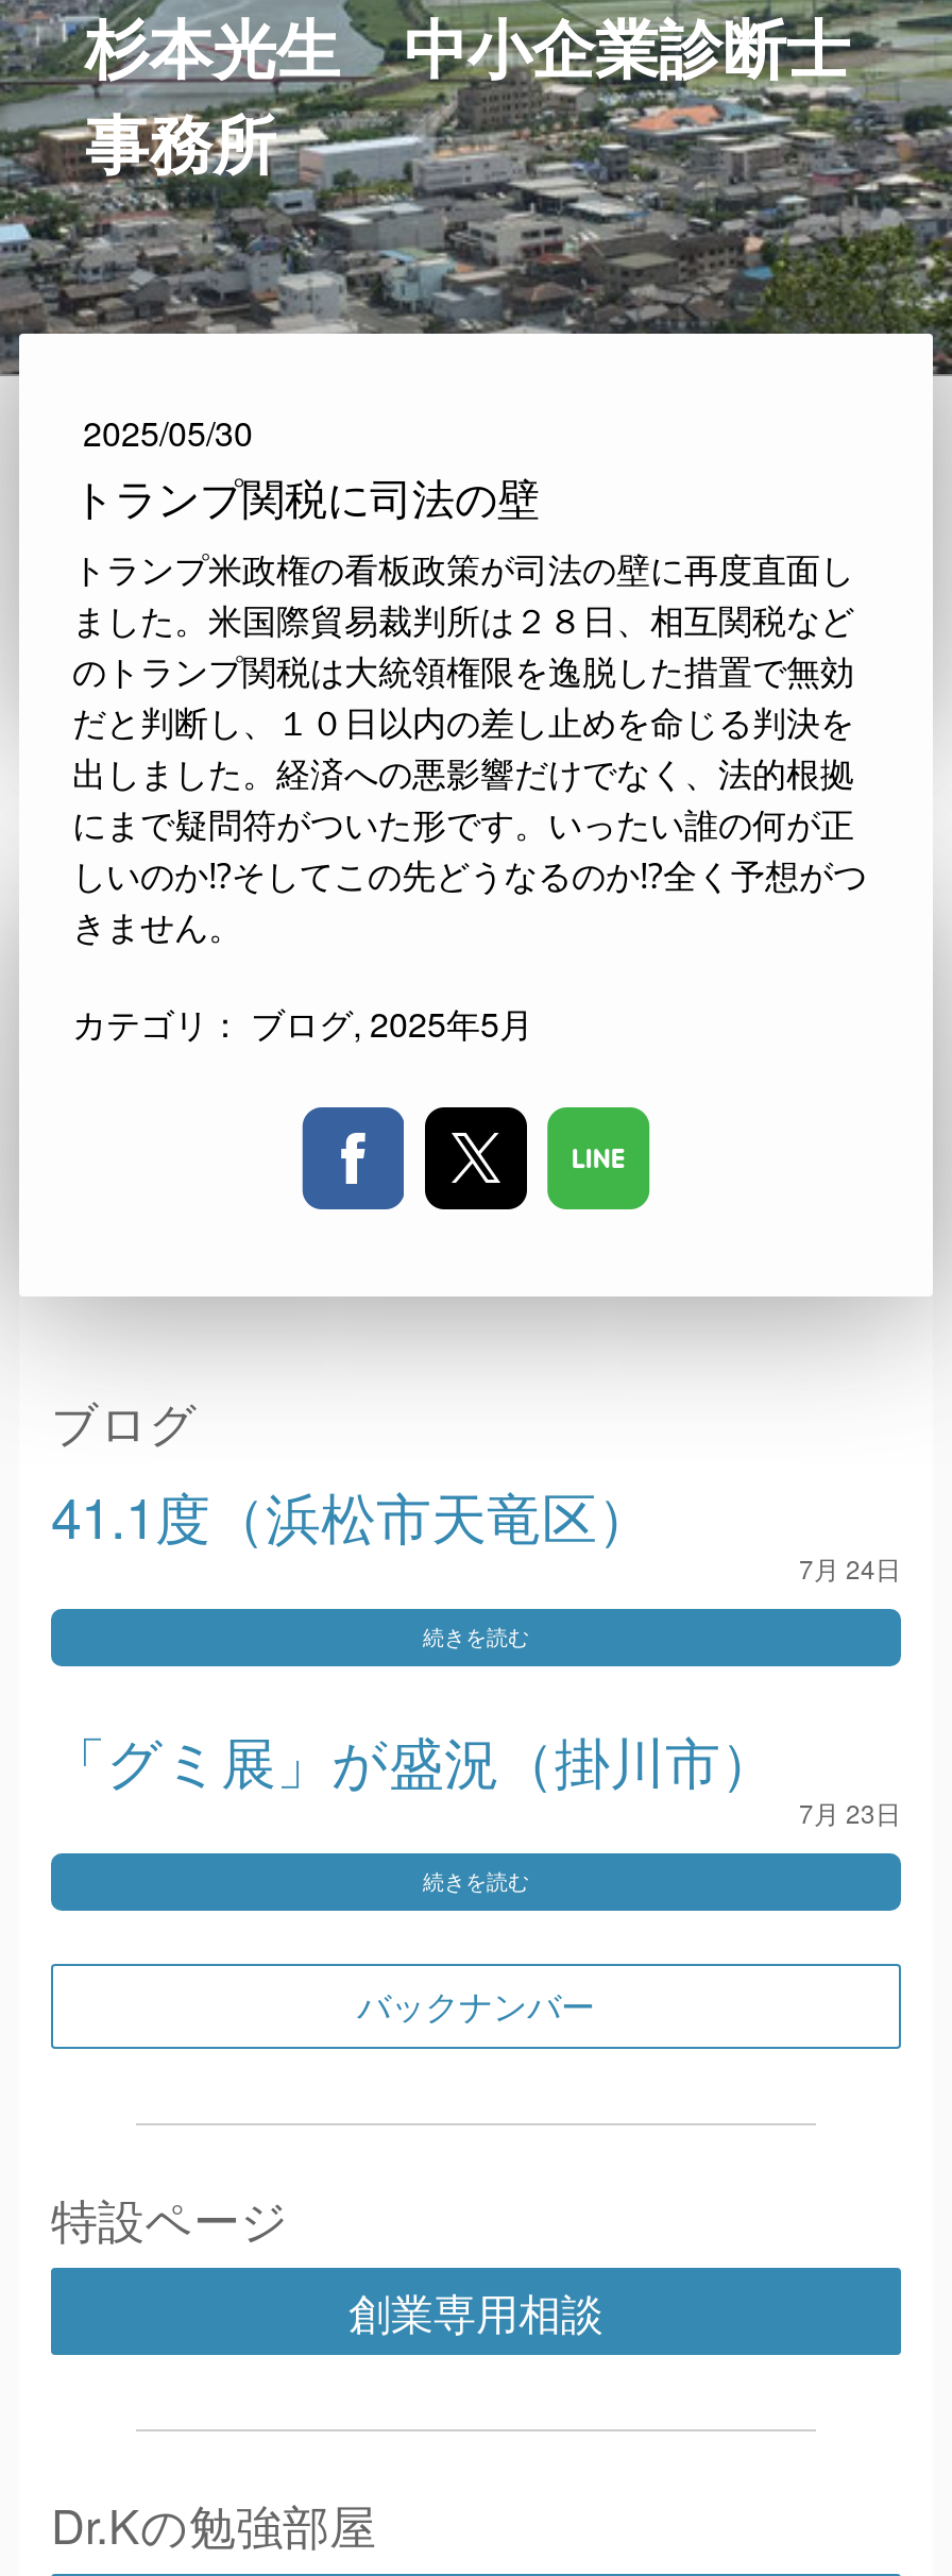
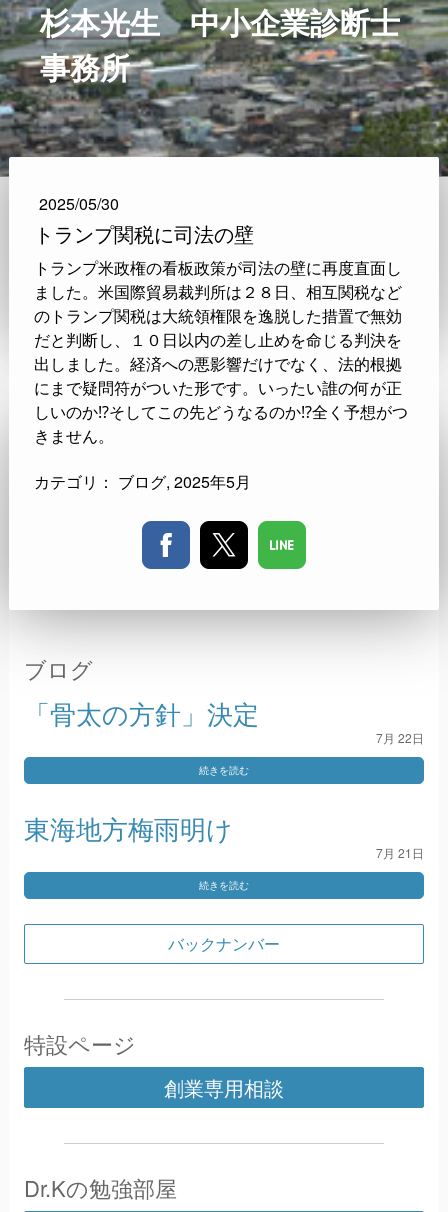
[51,1474,901,1585] 41.1度（浜松市天竜区） | 7月 24日 -> [24,694,424,746] 「骨太の方針」決定 | 7月 22日
[51,1719,901,1829] 「グミ展」が盛況（掛川市） | 7月 23日 -> [24,809,424,861] 東海地方梅雨明け | 7月 21日

